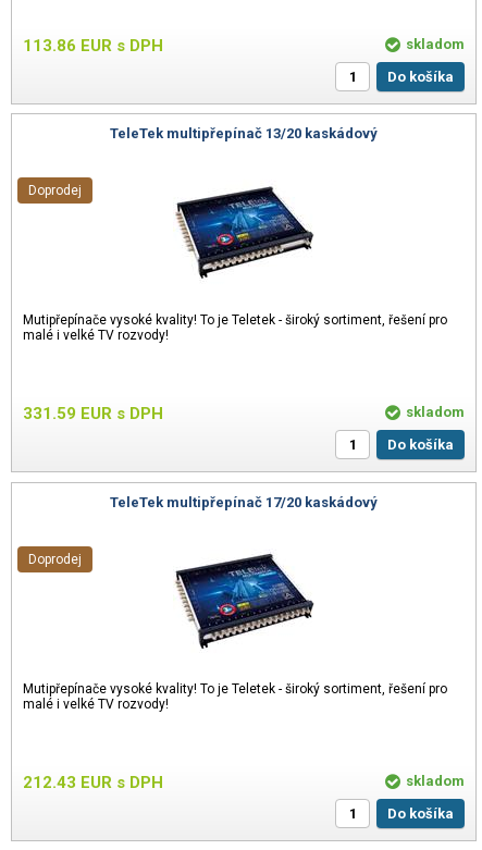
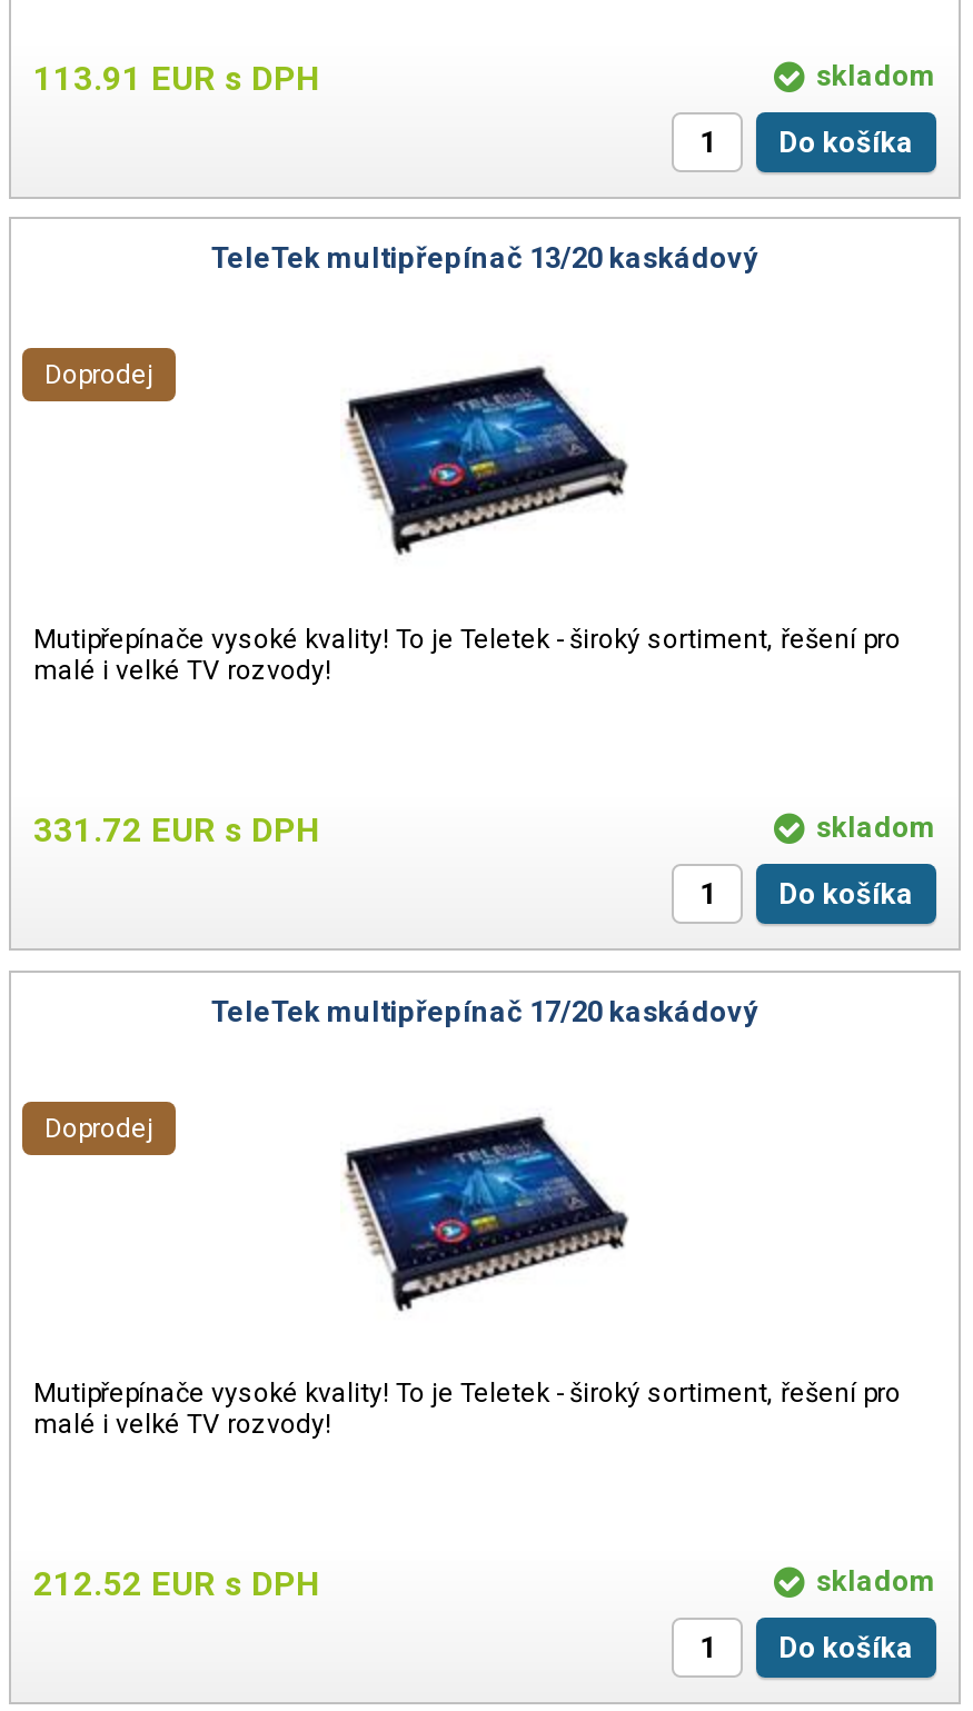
[23,35,163,55] 113.86 EUR s DPH -> [33,58,320,98] 113.91 EUR s DPH
[23,404,163,423] 331.59 EUR s DPH -> [33,810,320,850] 331.72 EUR s DPH
[23,772,163,792] 212.43 EUR s DPH -> [33,1563,320,1603] 212.52 EUR s DPH

